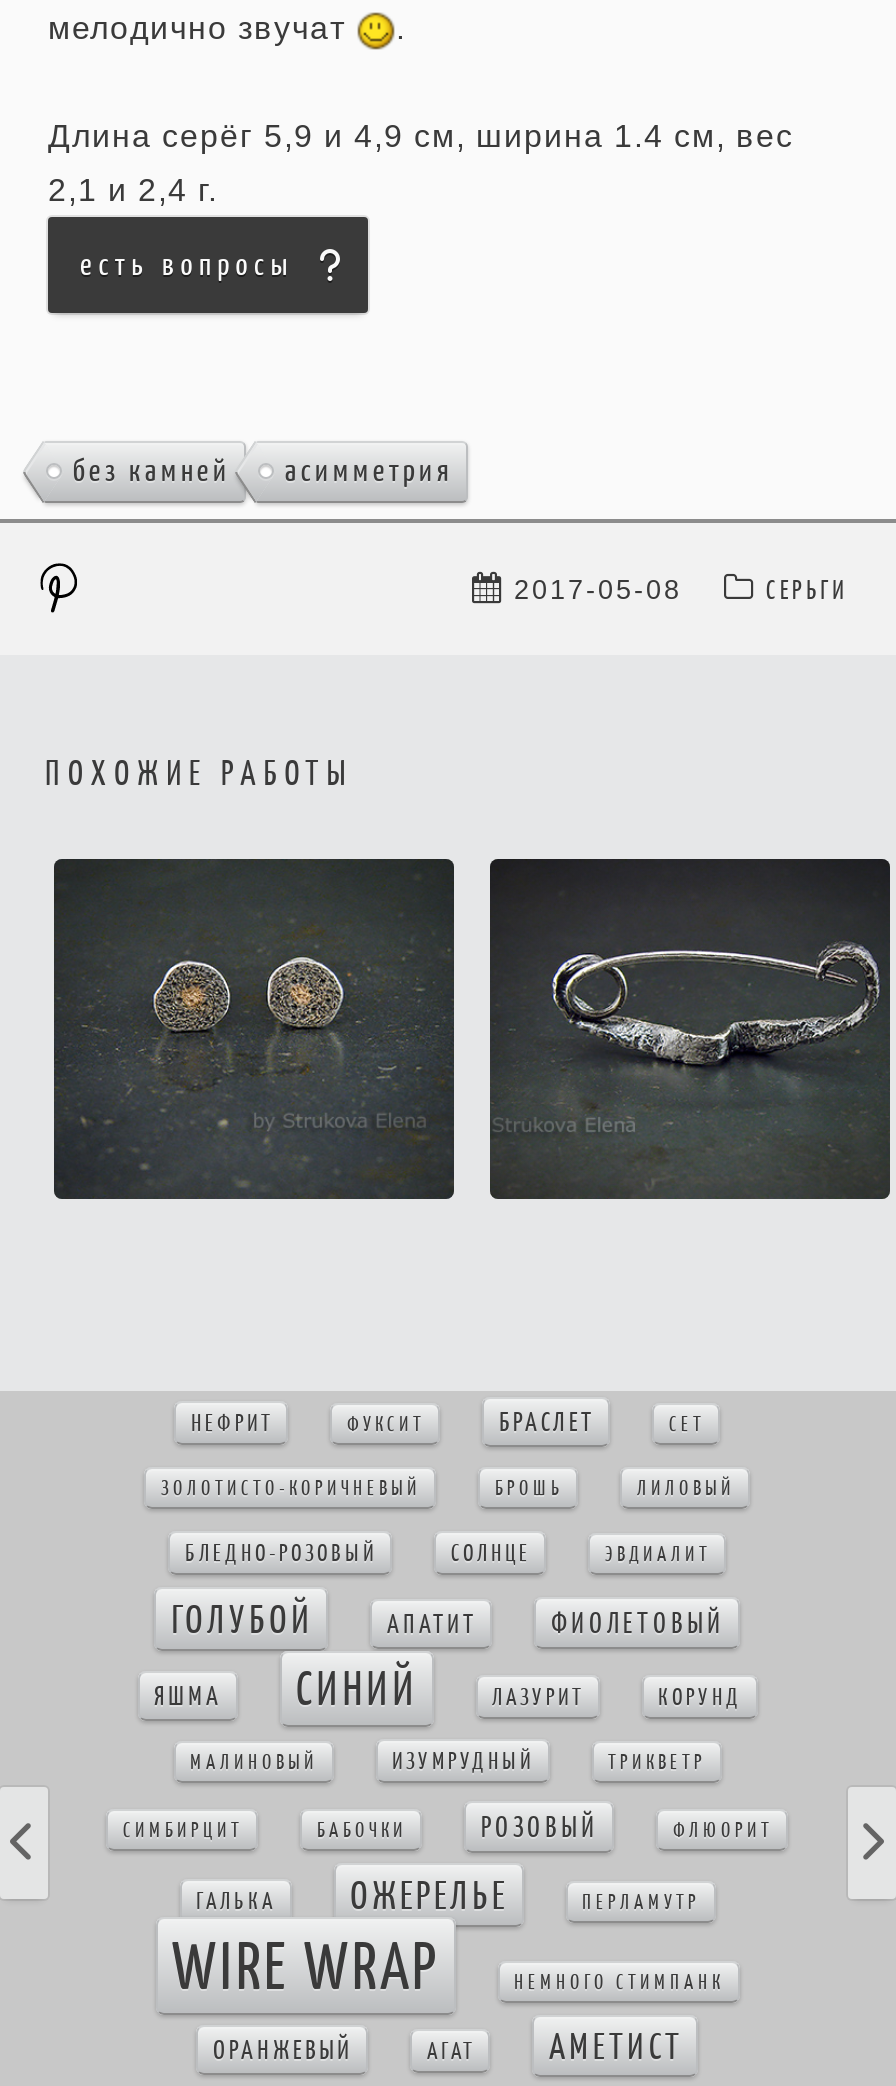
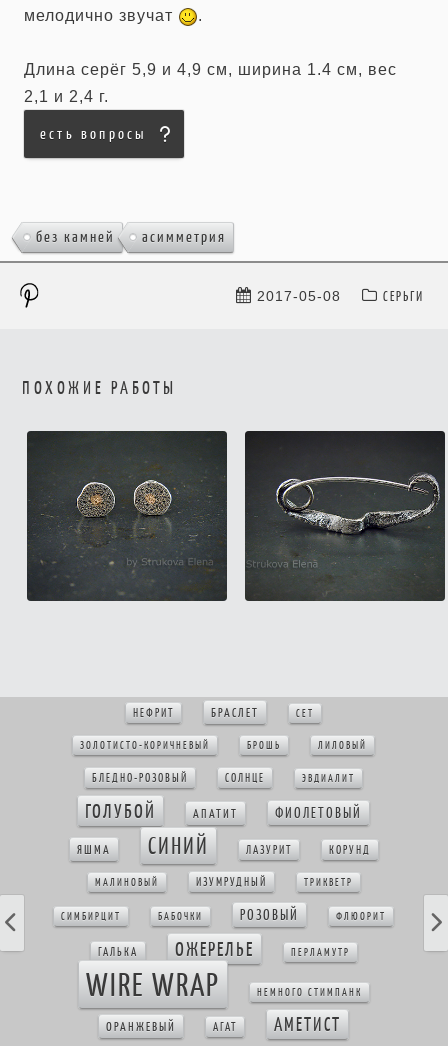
[347,1411,425,1437] ФУКСИТ -> none

